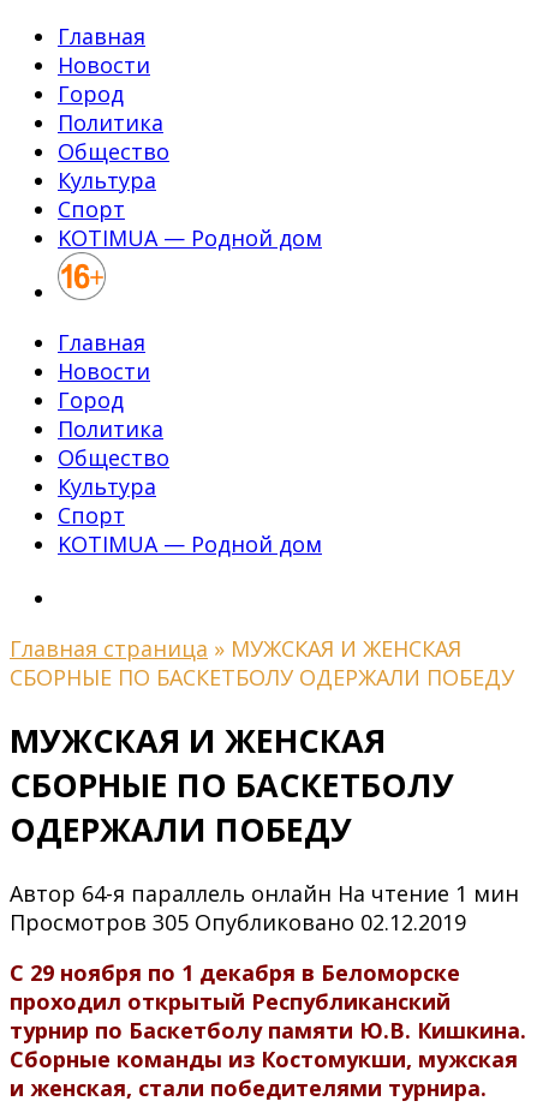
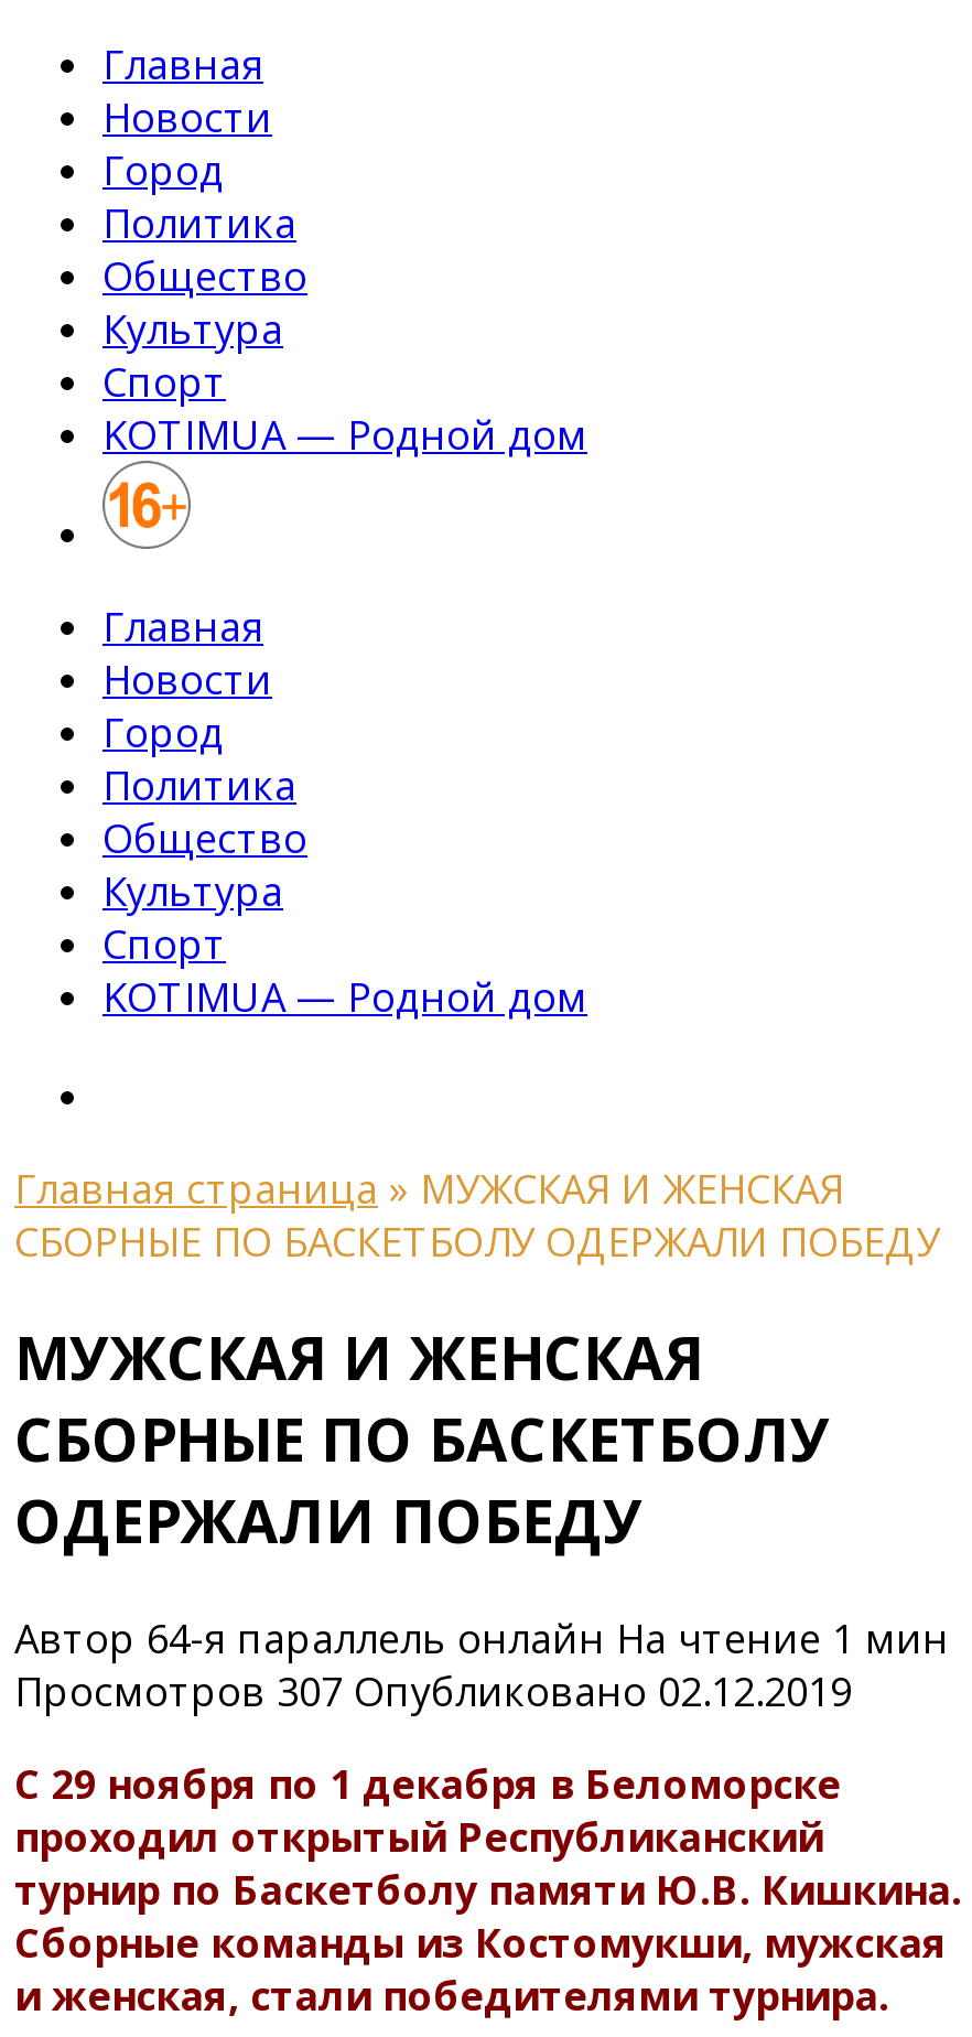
[10,907,466,936] Просмотров 305 Опубликовано 02.12.2019 -> [14,1664,852,1717] Просмотров 307 Опубликовано 02.12.2019

